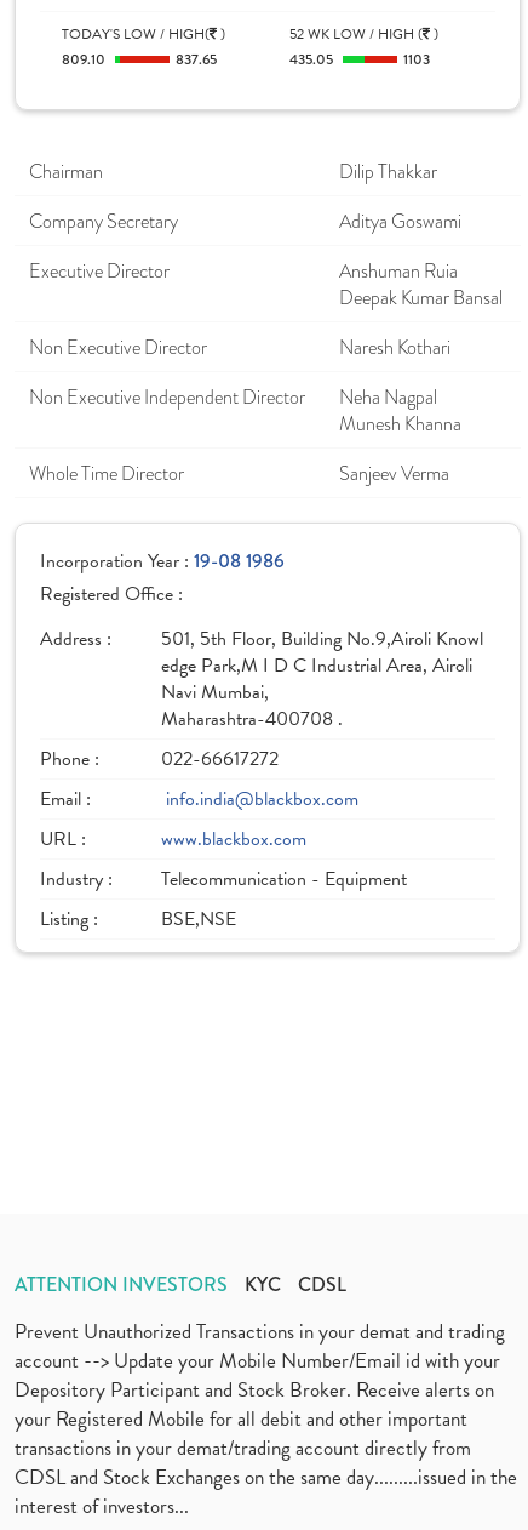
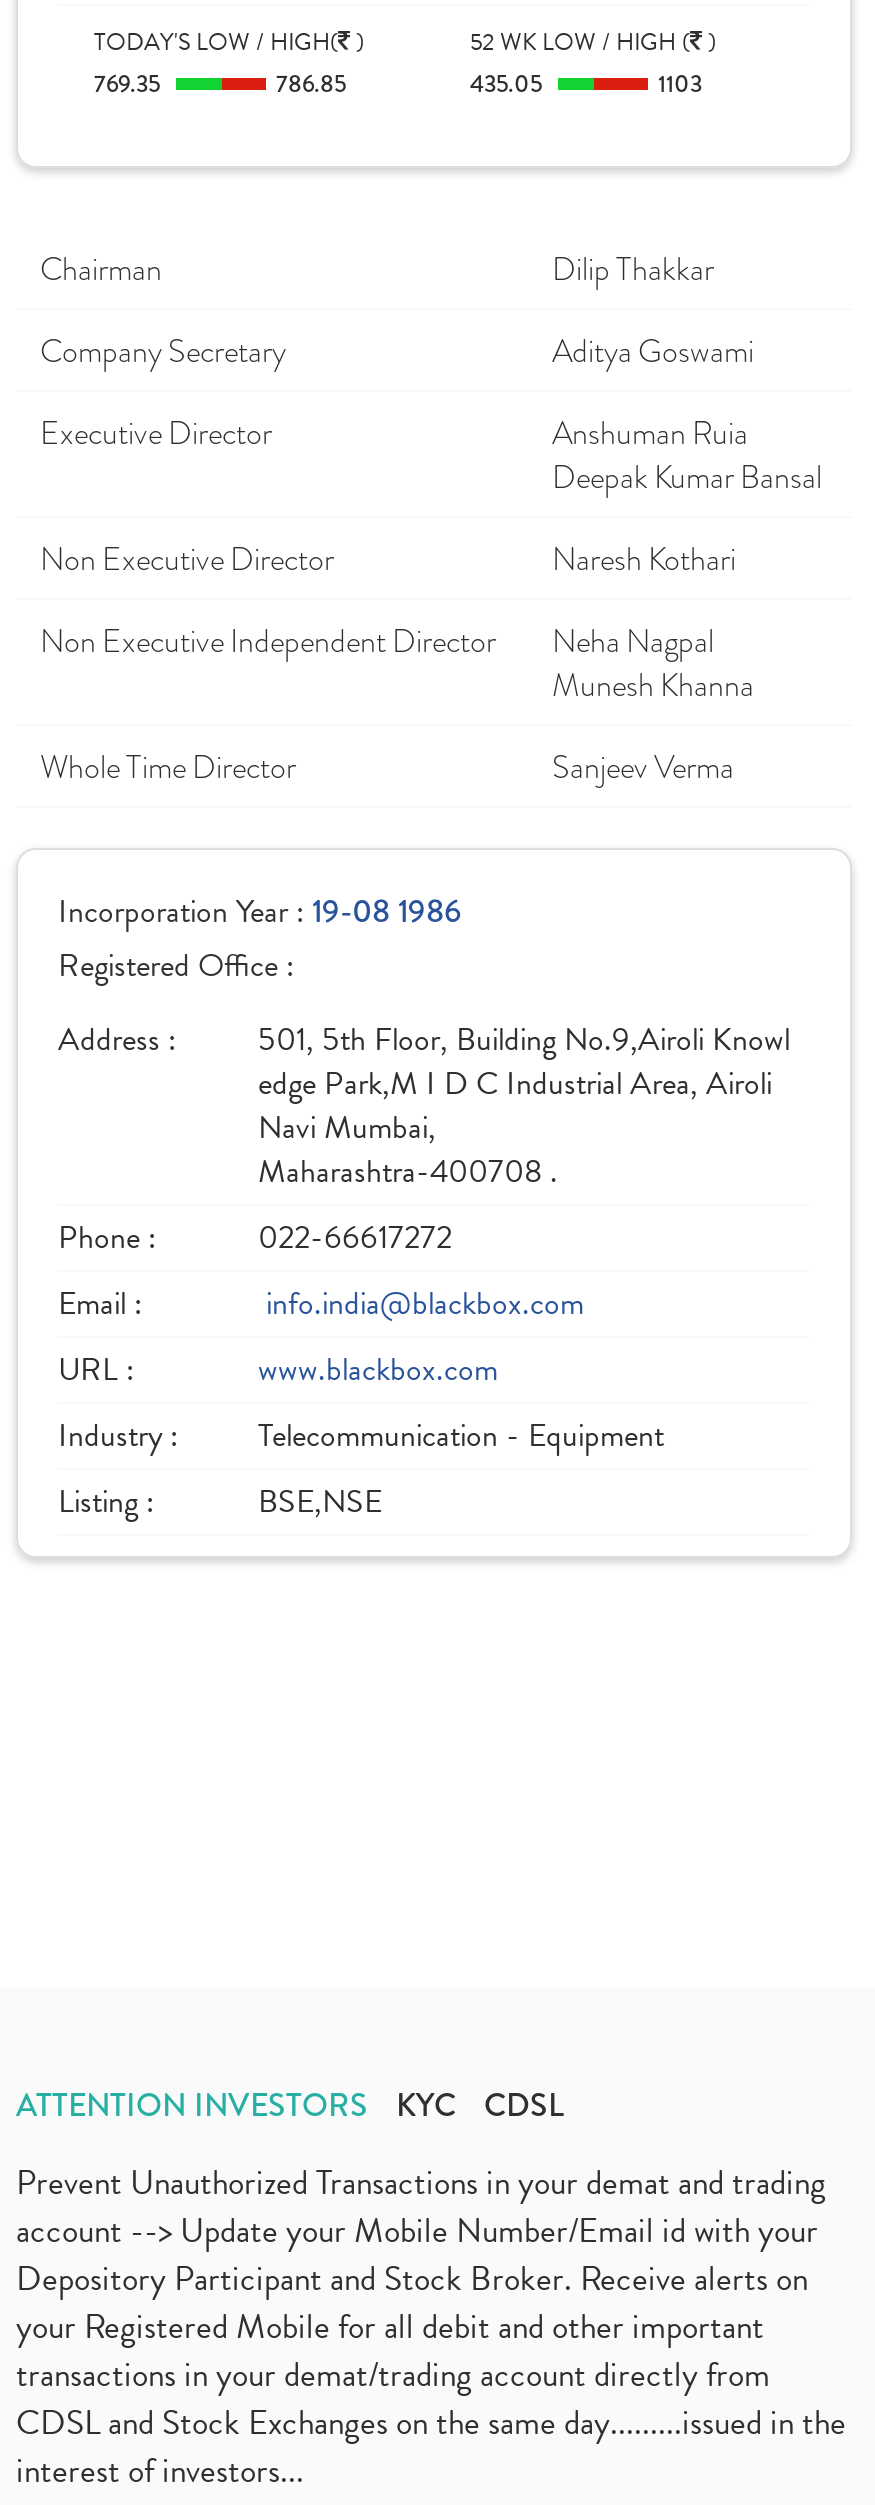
[62,50,109,70] 809.10 -> [94,68,166,102] 769.35
[176,50,217,70] 837.65 -> [276,68,346,102] 786.85

